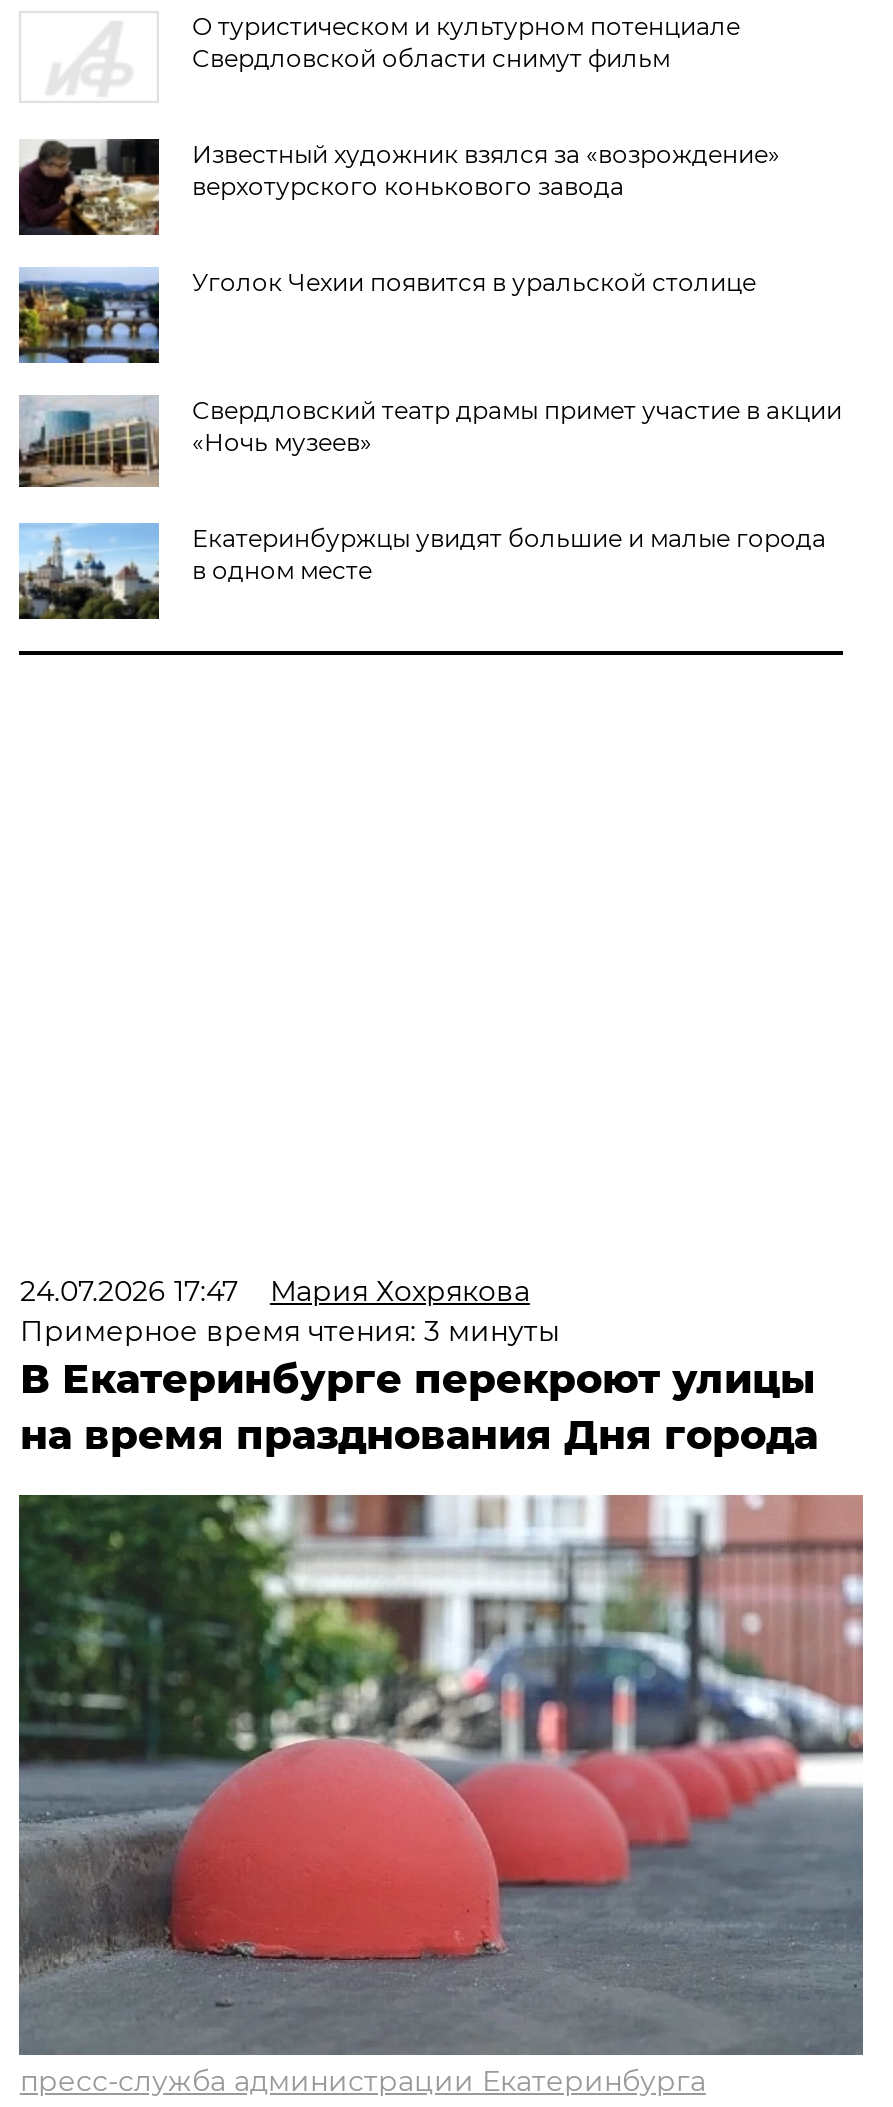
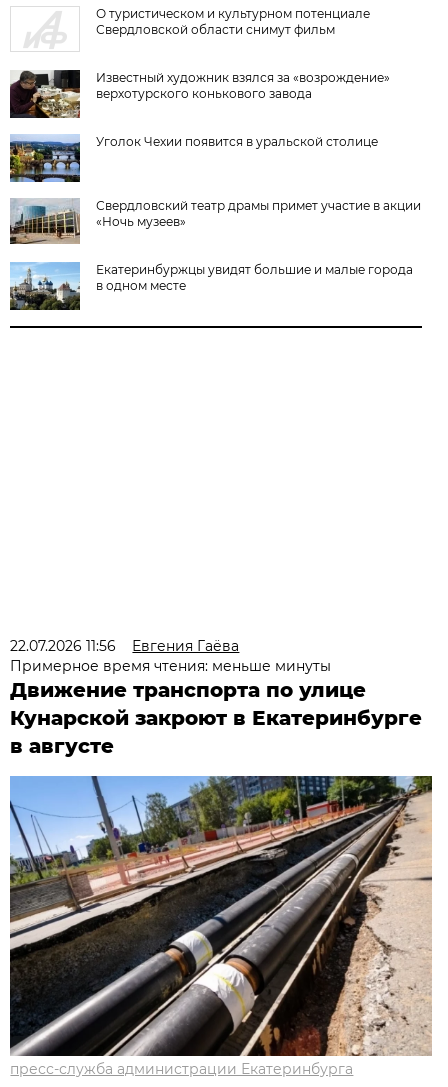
[20,1273,818,1459] 24.07.2026 17:47 | Мария Хохрякова | Примерное время чтения: 3 минуты | В Екатеринбурге перекроют улицы | на время празднования Дня города -> [10,637,422,758] 22.07.2026 11:56 | Евгения Гаёва | Примерное время чтения: меньше минуты | Движение транспорта по улице | Кунарской закроют в Екатеринбурге | в августе
[17,1493,863,2057] [image] -> [9,775,432,1057] [image]

